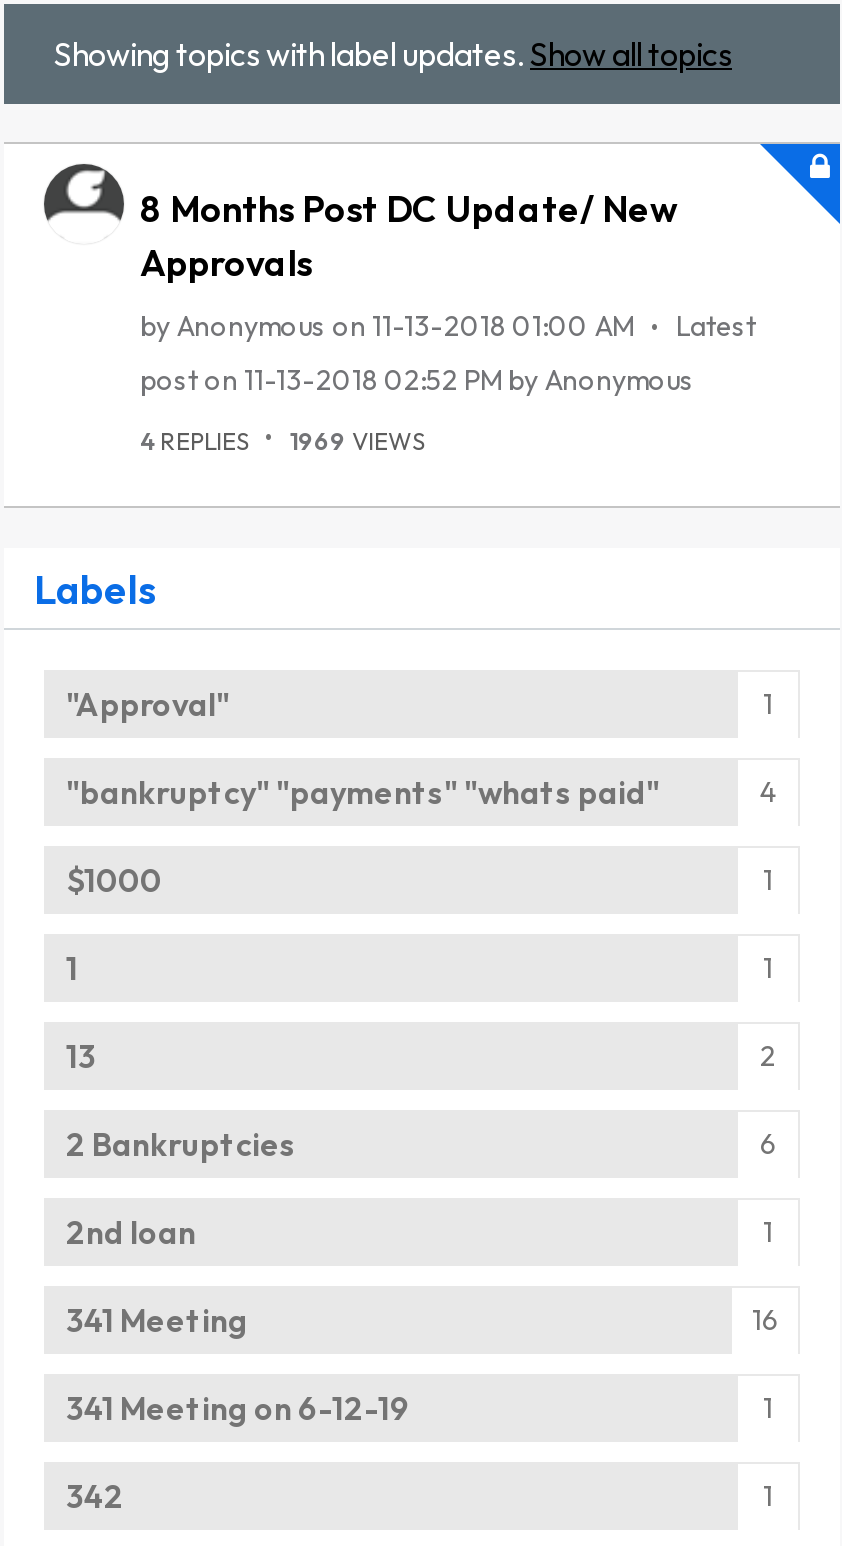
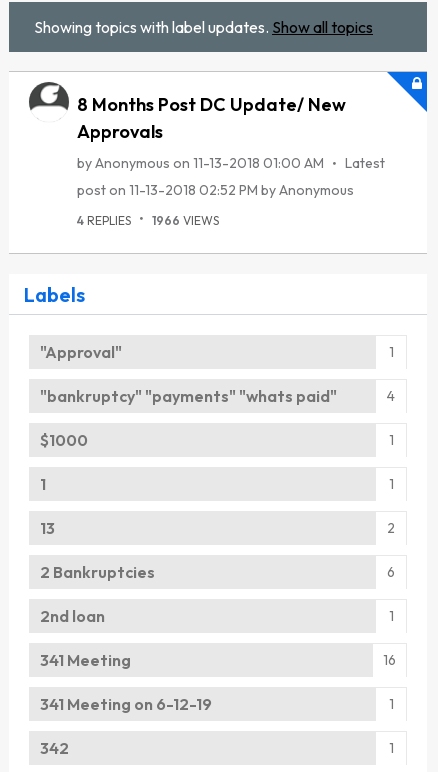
[140,425,424,455] 4 REPLIES 1969 VIEWS -> [77,212,219,227] 4 REPLIES 1966 VIEWS

